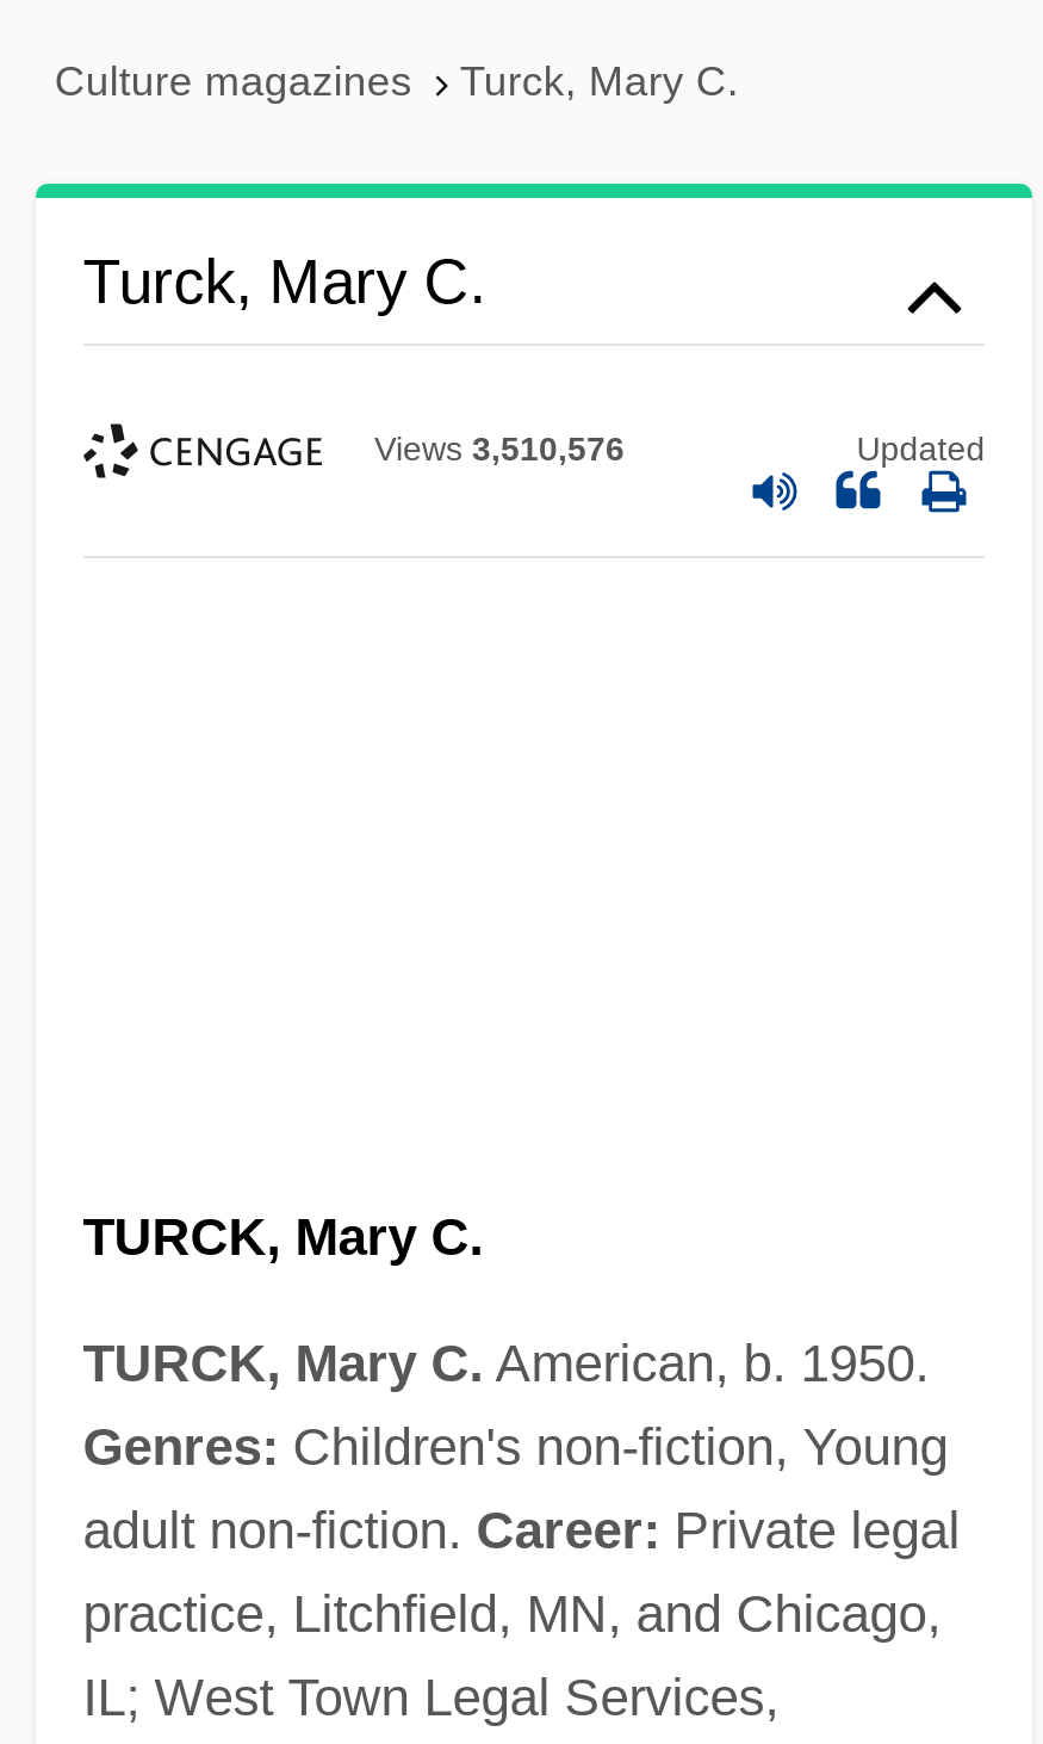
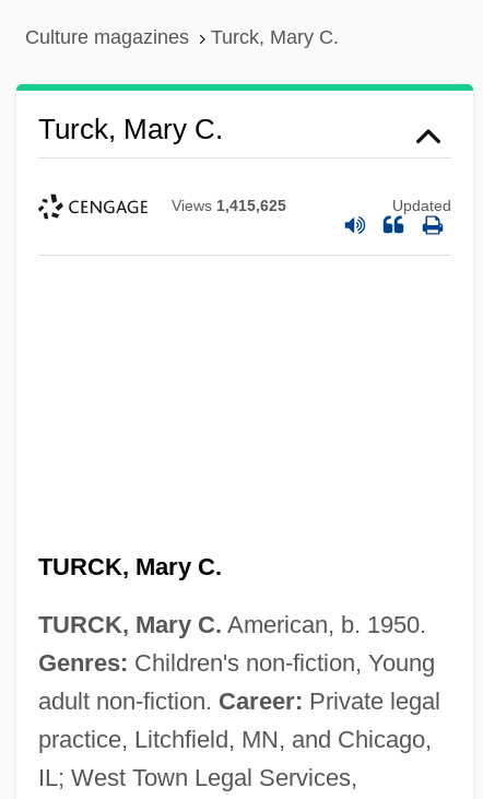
[374,431,625,469] Views 3,510,576 -> [172,197,286,215] Views 1,415,625

